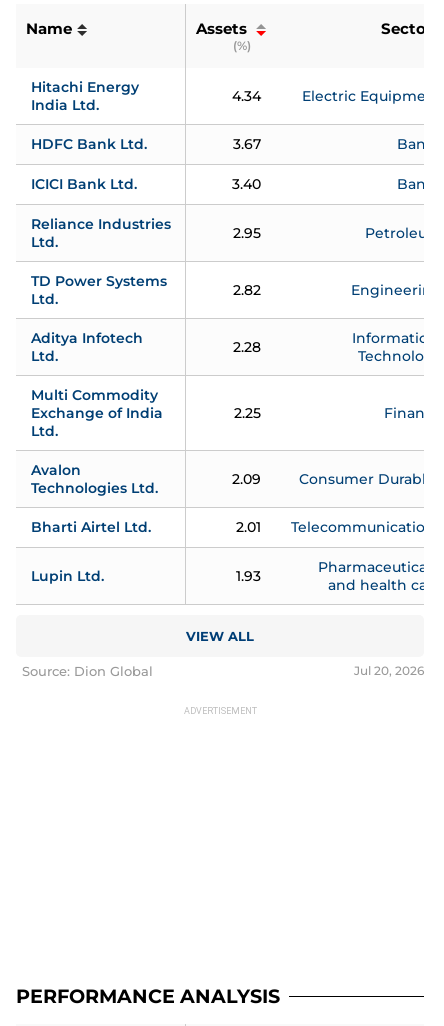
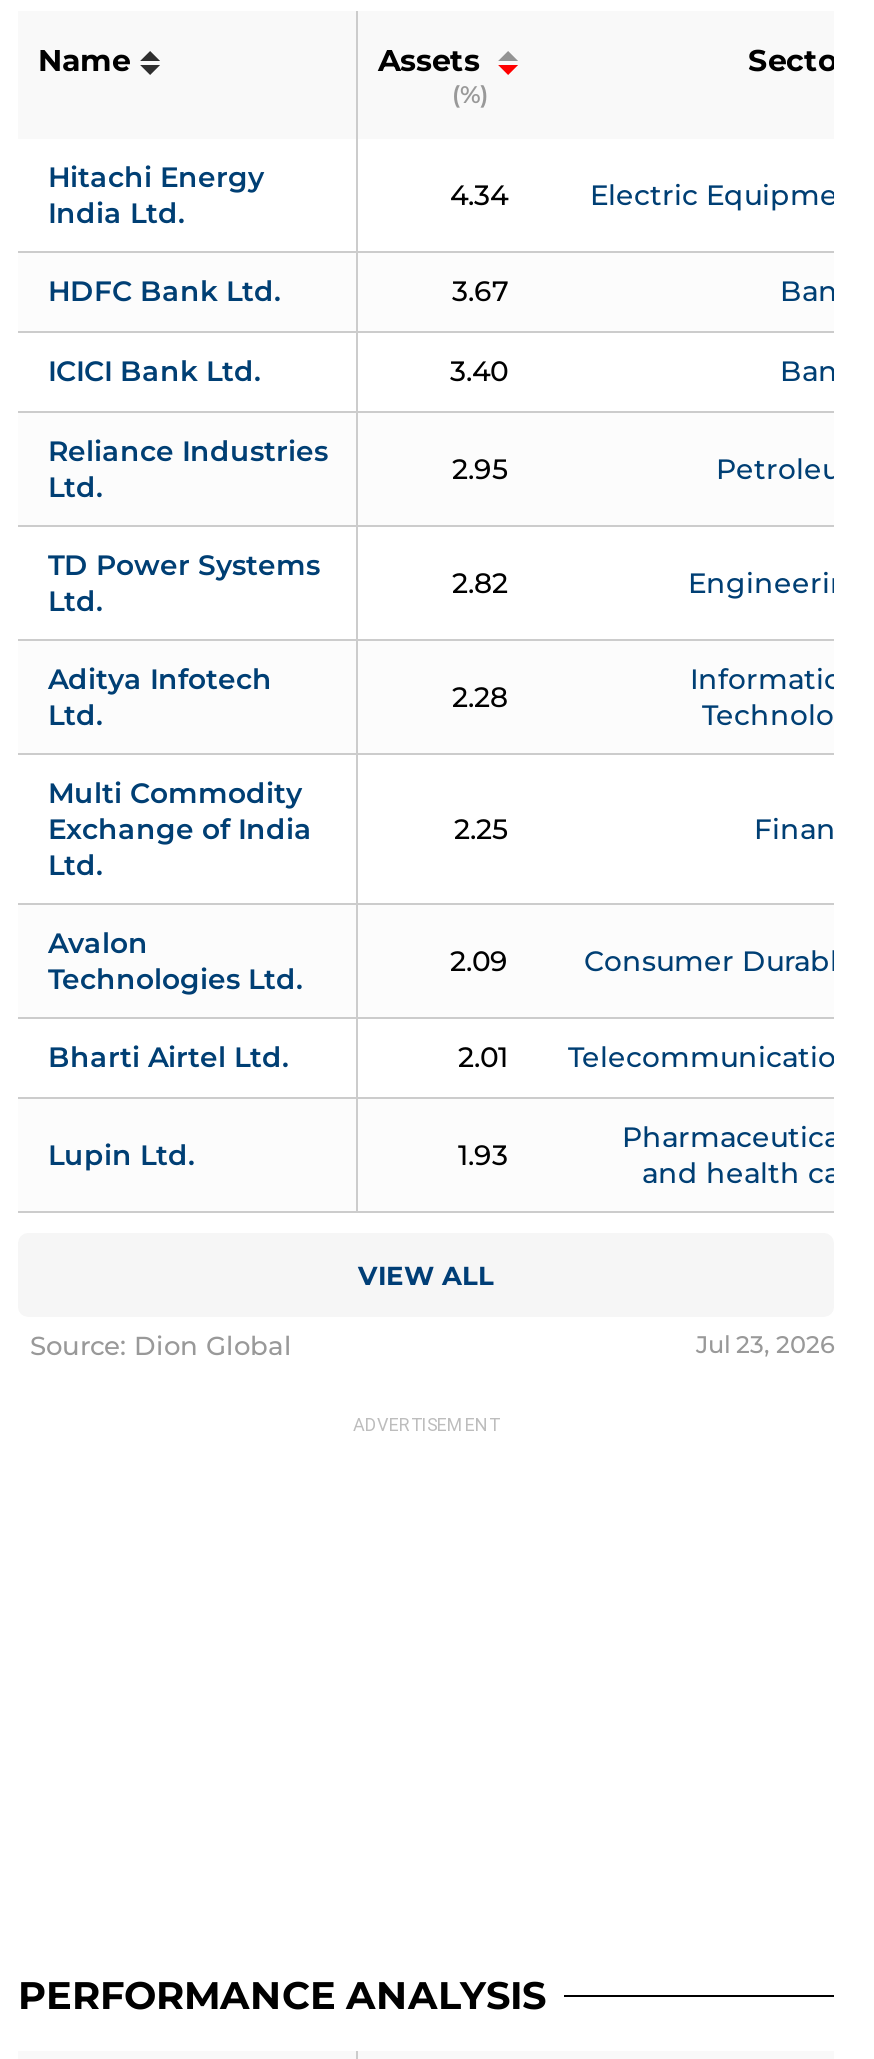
[354,663,424,678] Jul 20, 2026 -> [696,1328,834,1358] Jul 23, 2026

